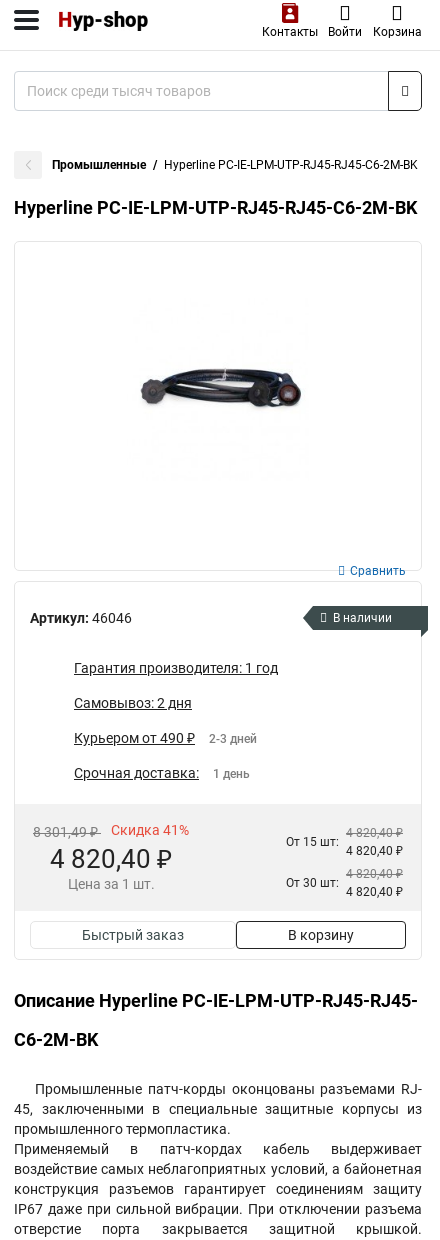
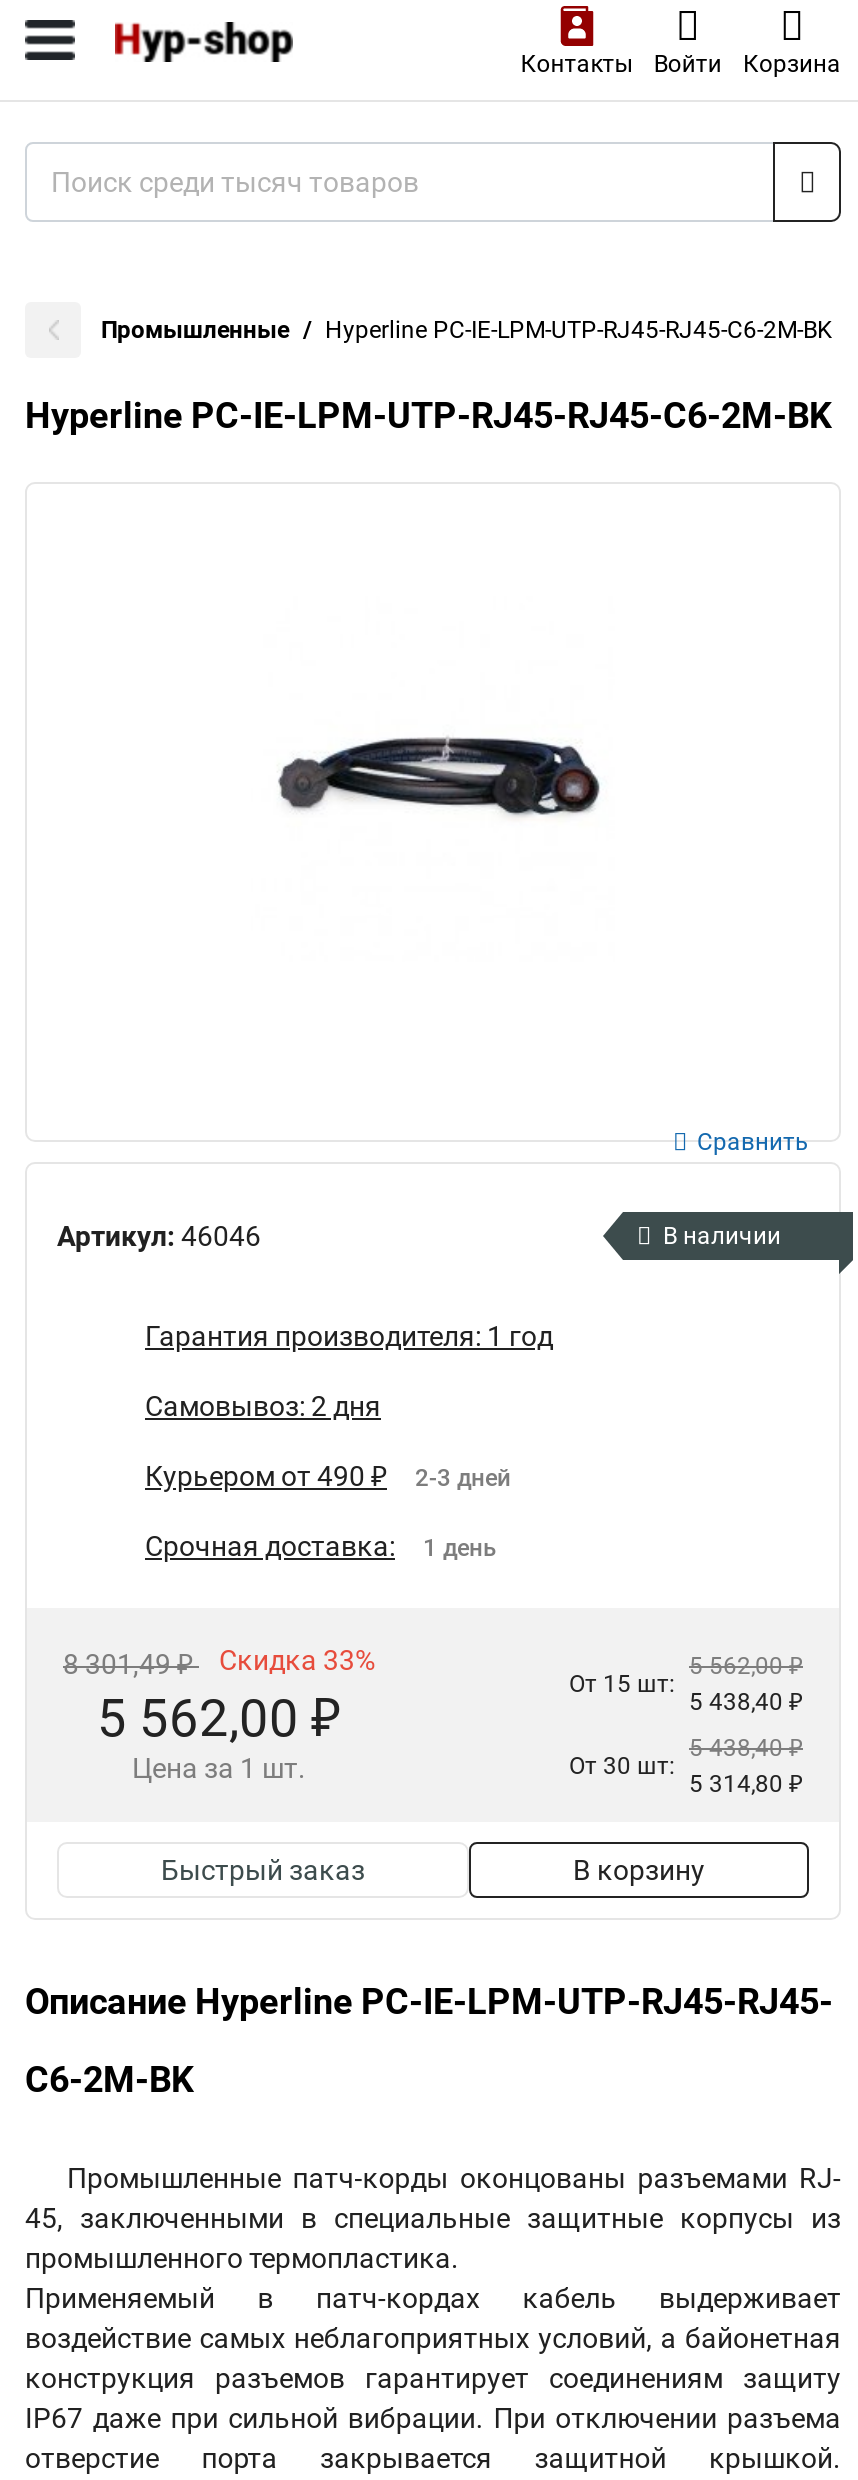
[33,822,189,840] 8 301,49 ₽ Скидка 41% -> [63,1644,375,1680] 8 301,49 ₽ Скидка 33%
[346,826,403,840] 4 820,40 ₽ -> [689,1652,803,1680] 5 562,00 ₽
[50,844,172,874] 4 820,40 ₽ -> [97,1688,341,1748] 5 562,00 ₽
[346,844,403,858] 4 820,40 ₽ -> [689,1688,803,1716] 5 438,40 ₽
[346,867,403,881] 4 820,40 ₽ -> [689,1734,803,1762] 5 438,40 ₽
[346,885,403,899] 4 820,40 ₽ -> [689,1770,803,1798] 5 314,80 ₽

